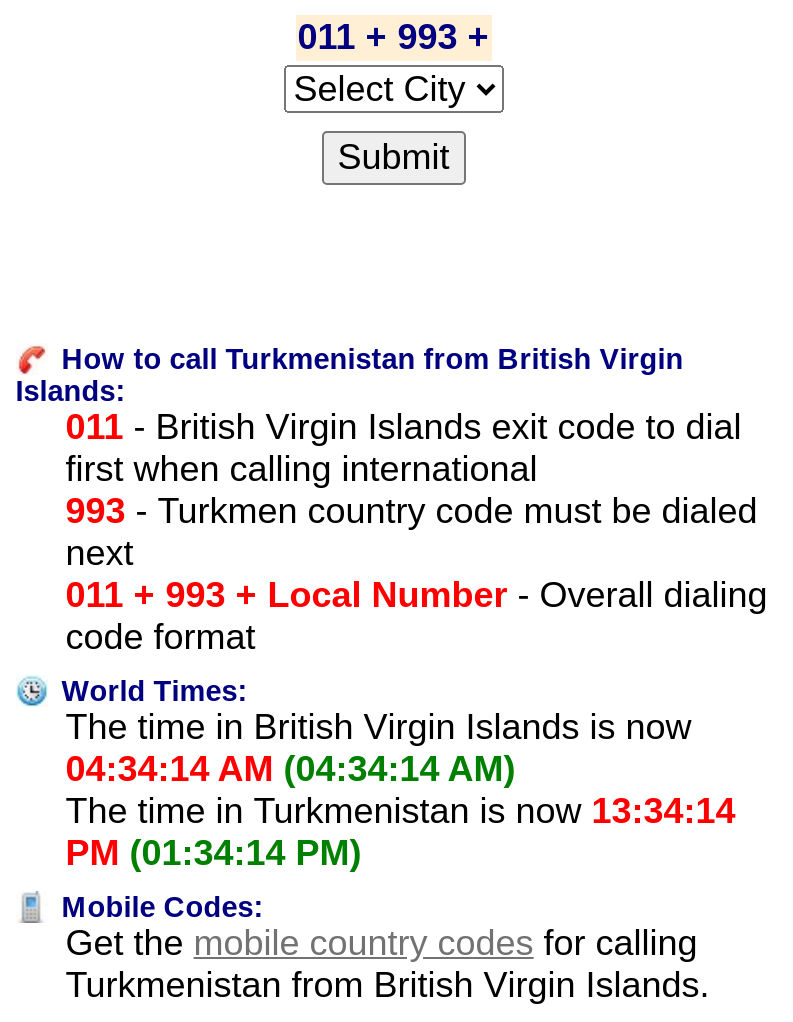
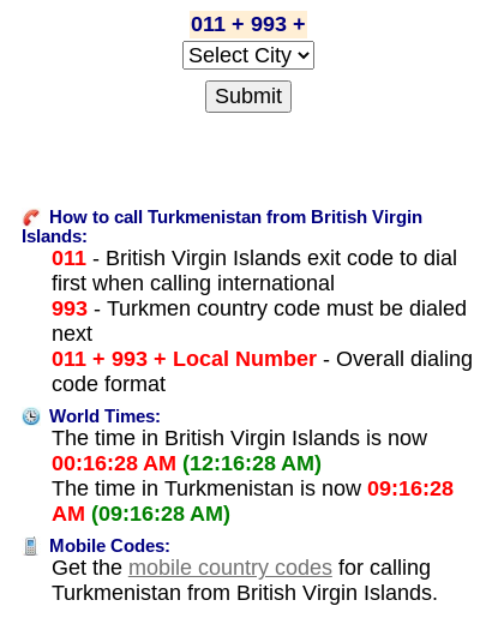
[66,749,736,873] 04:34:14 AM (04:34:14 AM) | The time in Turkmenistan is now 13:34:14 | PM (01:34:14 PM) -> [51,451,453,525] 00:16:28 AM (12:16:28 AM) | The time in Turkmenistan is now 09:16:28 | AM (09:16:28 AM)

